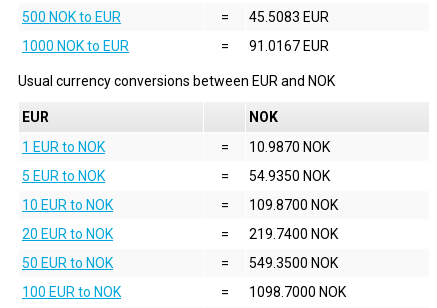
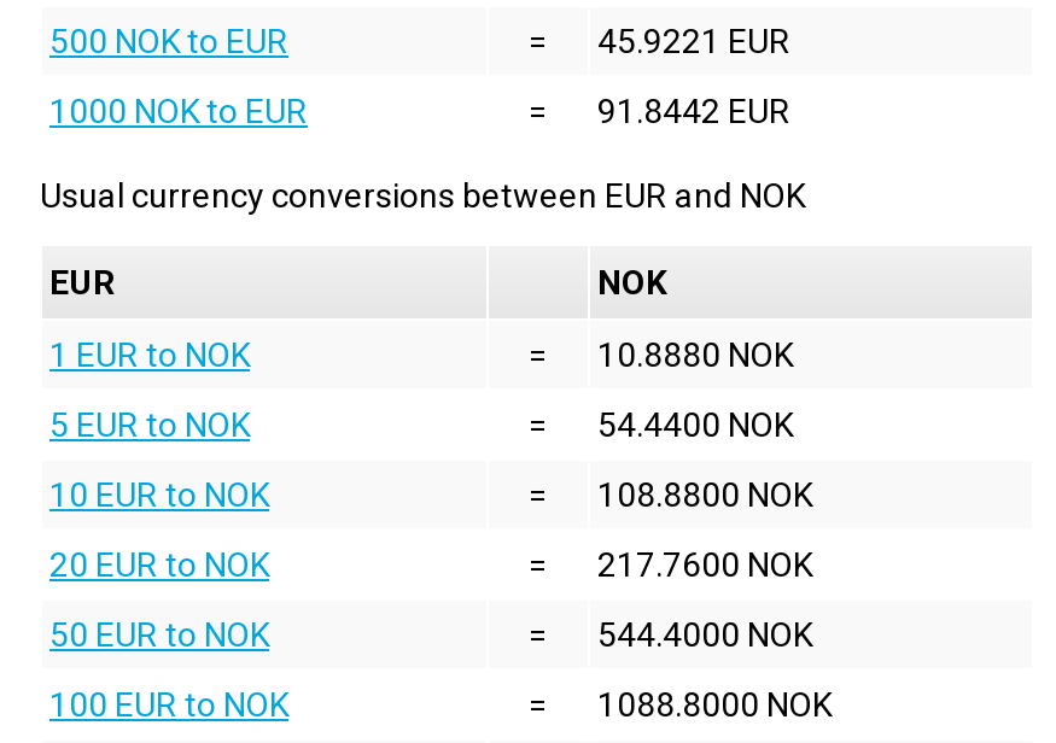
[249,9,329,25] 45.5083 EUR -> [597,21,790,60] 45.9221 EUR
[249,38,329,54] 91.0167 EUR -> [597,91,790,130] 91.8442 EUR
[249,139,330,155] 10.9870 NOK -> [597,335,793,374] 10.8880 NOK
[249,168,330,184] 54.9350 NOK -> [597,405,793,444] 54.4400 NOK
[249,197,338,213] 109.8700 NOK -> [597,475,812,514] 108.8800 NOK
[249,226,338,242] 219.7400 NOK -> [597,545,812,584] 217.7600 NOK
[249,255,338,271] 549.3500 NOK -> [597,615,812,654] 544.4000 NOK
[249,284,346,300] 1098.7000 NOK -> [597,685,832,723] 1088.8000 NOK

